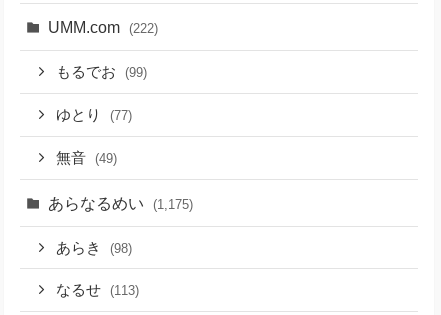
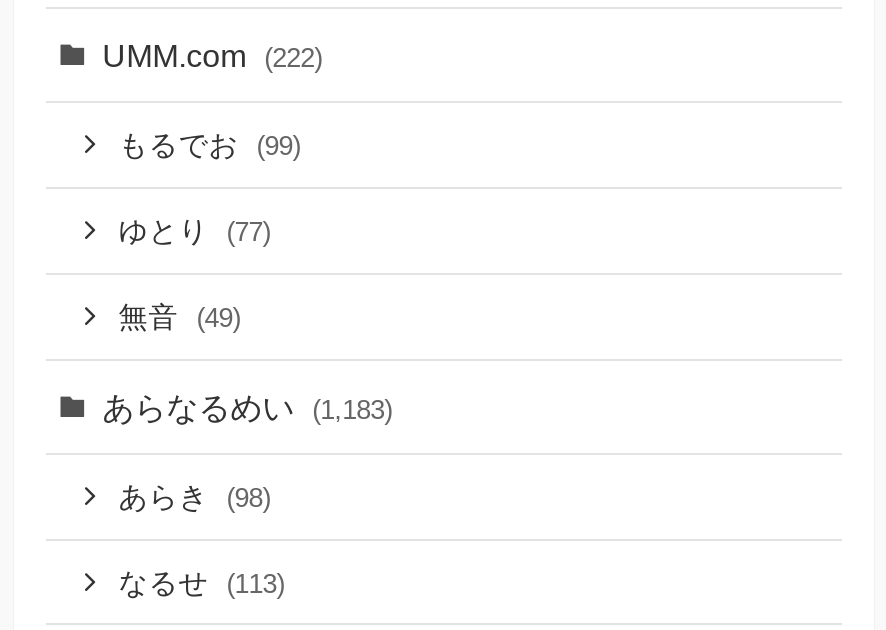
[48,194,193,212] あらなるめい (1,175) -> [102,388,392,424] あらなるめい (1,183)

